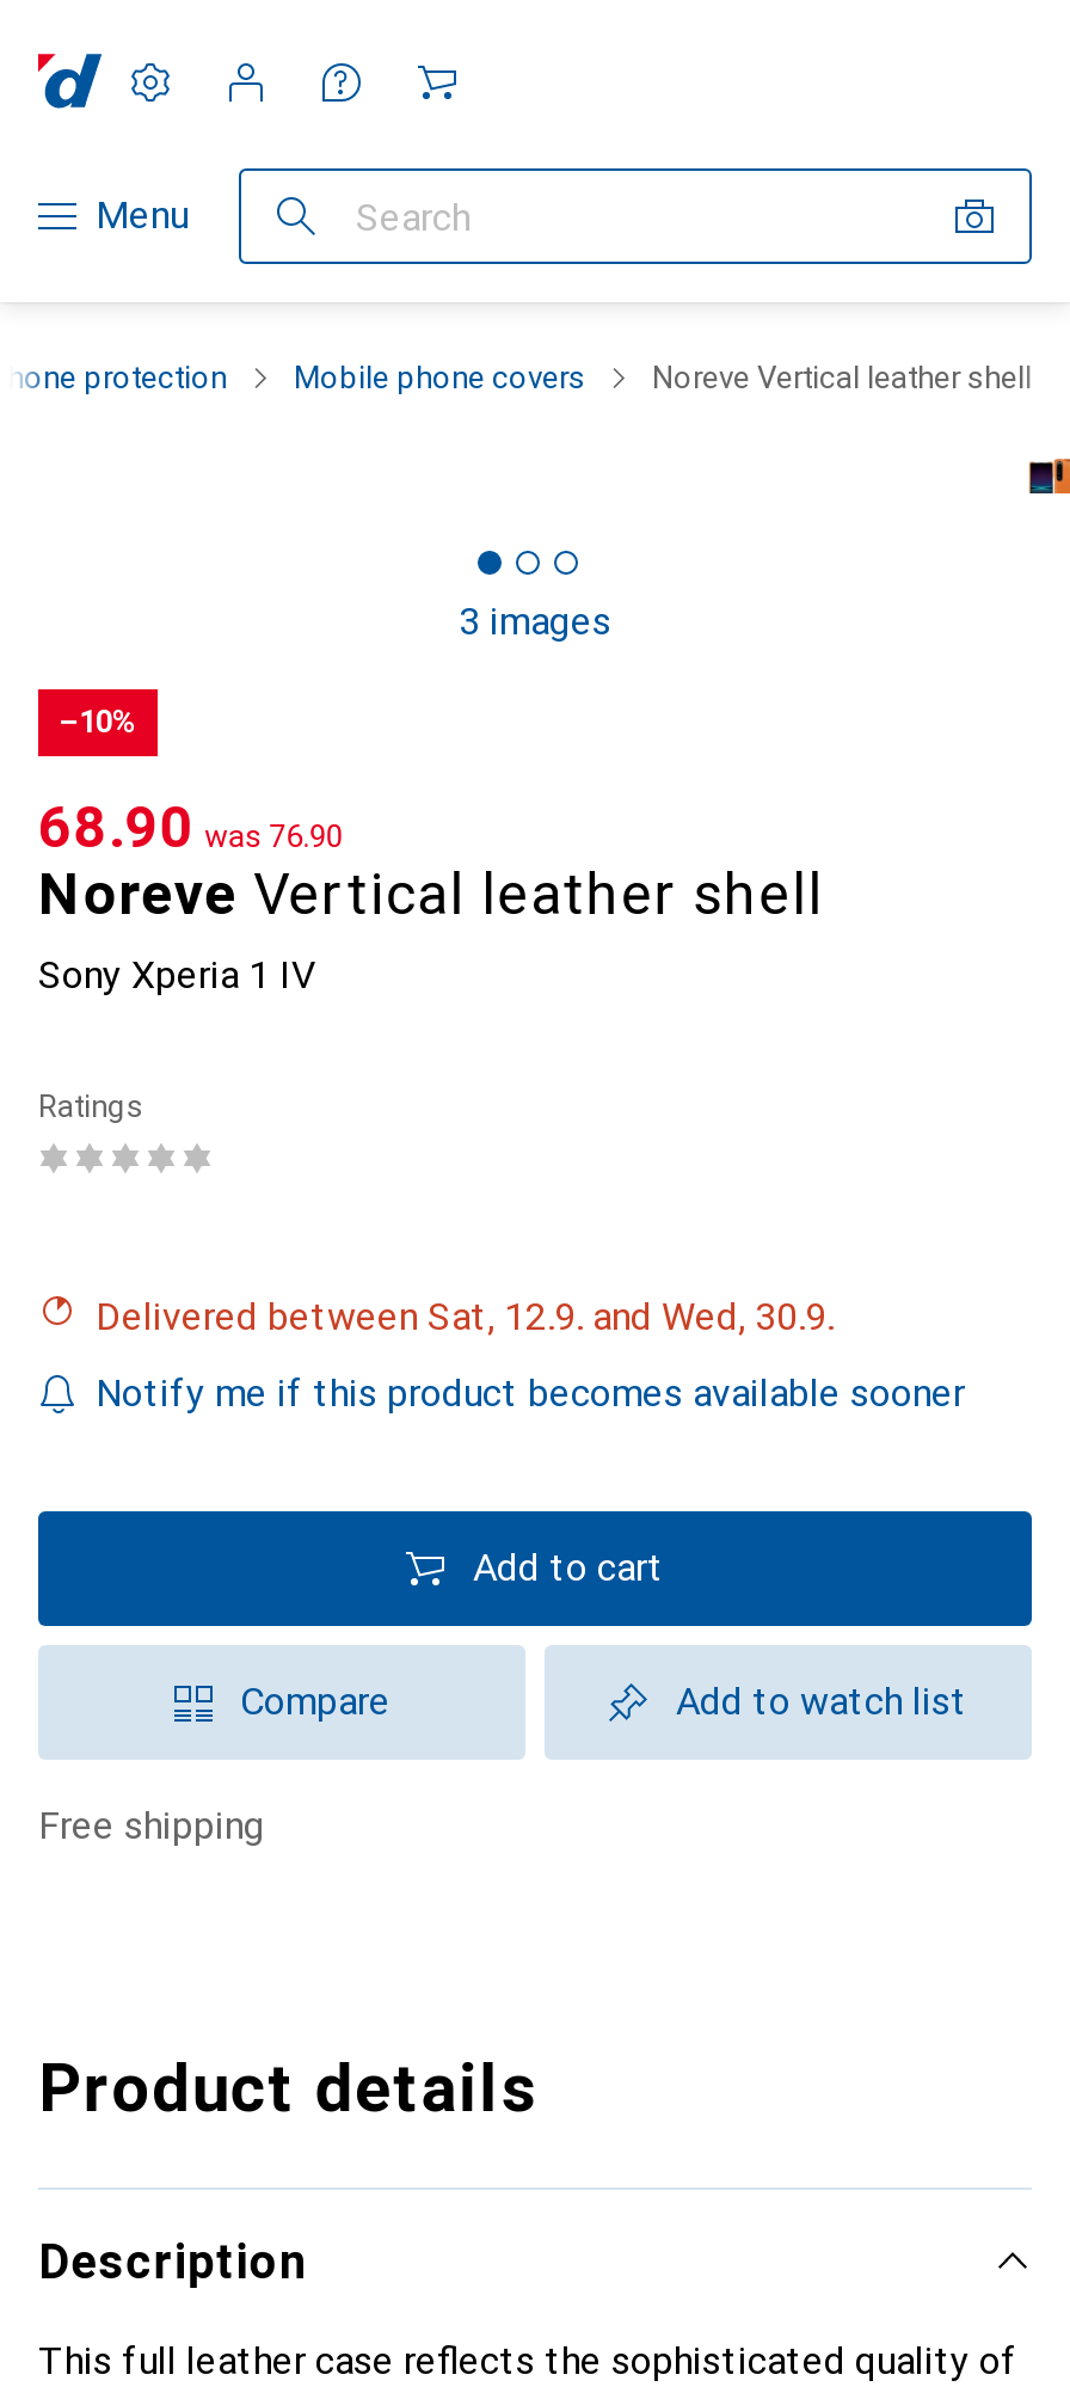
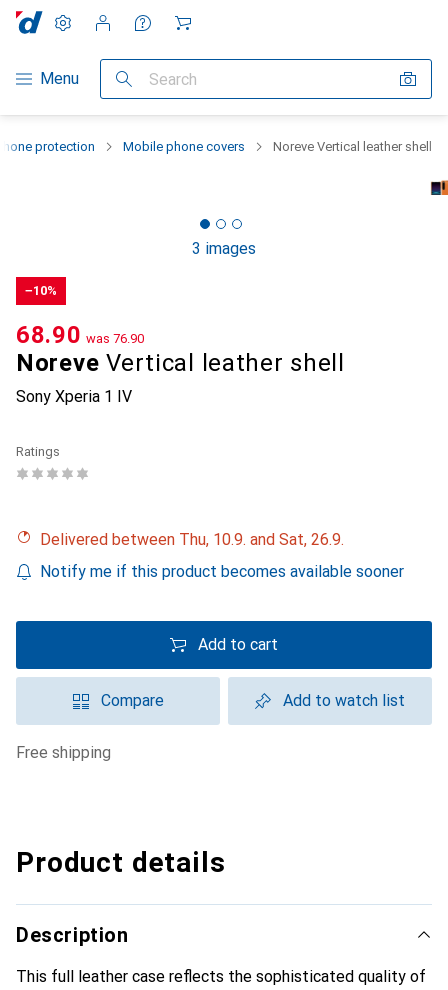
[122,1294,834,1339] Delivered between Sat, 12.9. and Wed, 30.9. -> [51,530,344,549] Delivered between Thu, 10.9. and Sat, 26.9.

